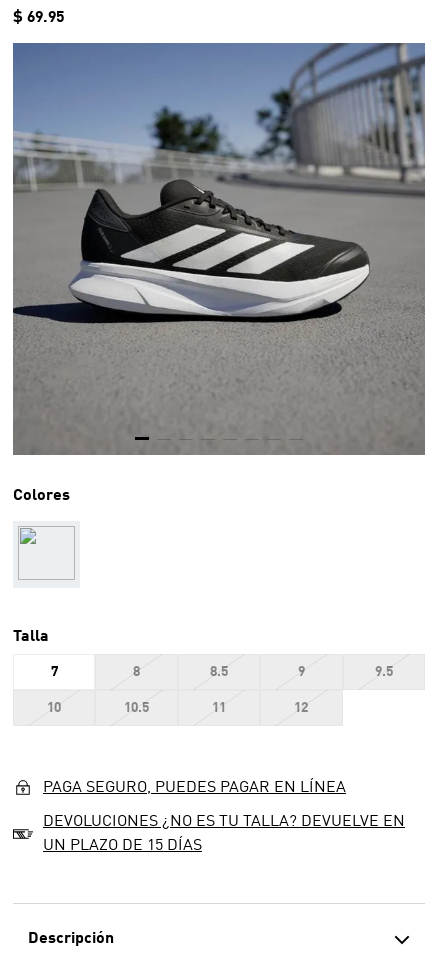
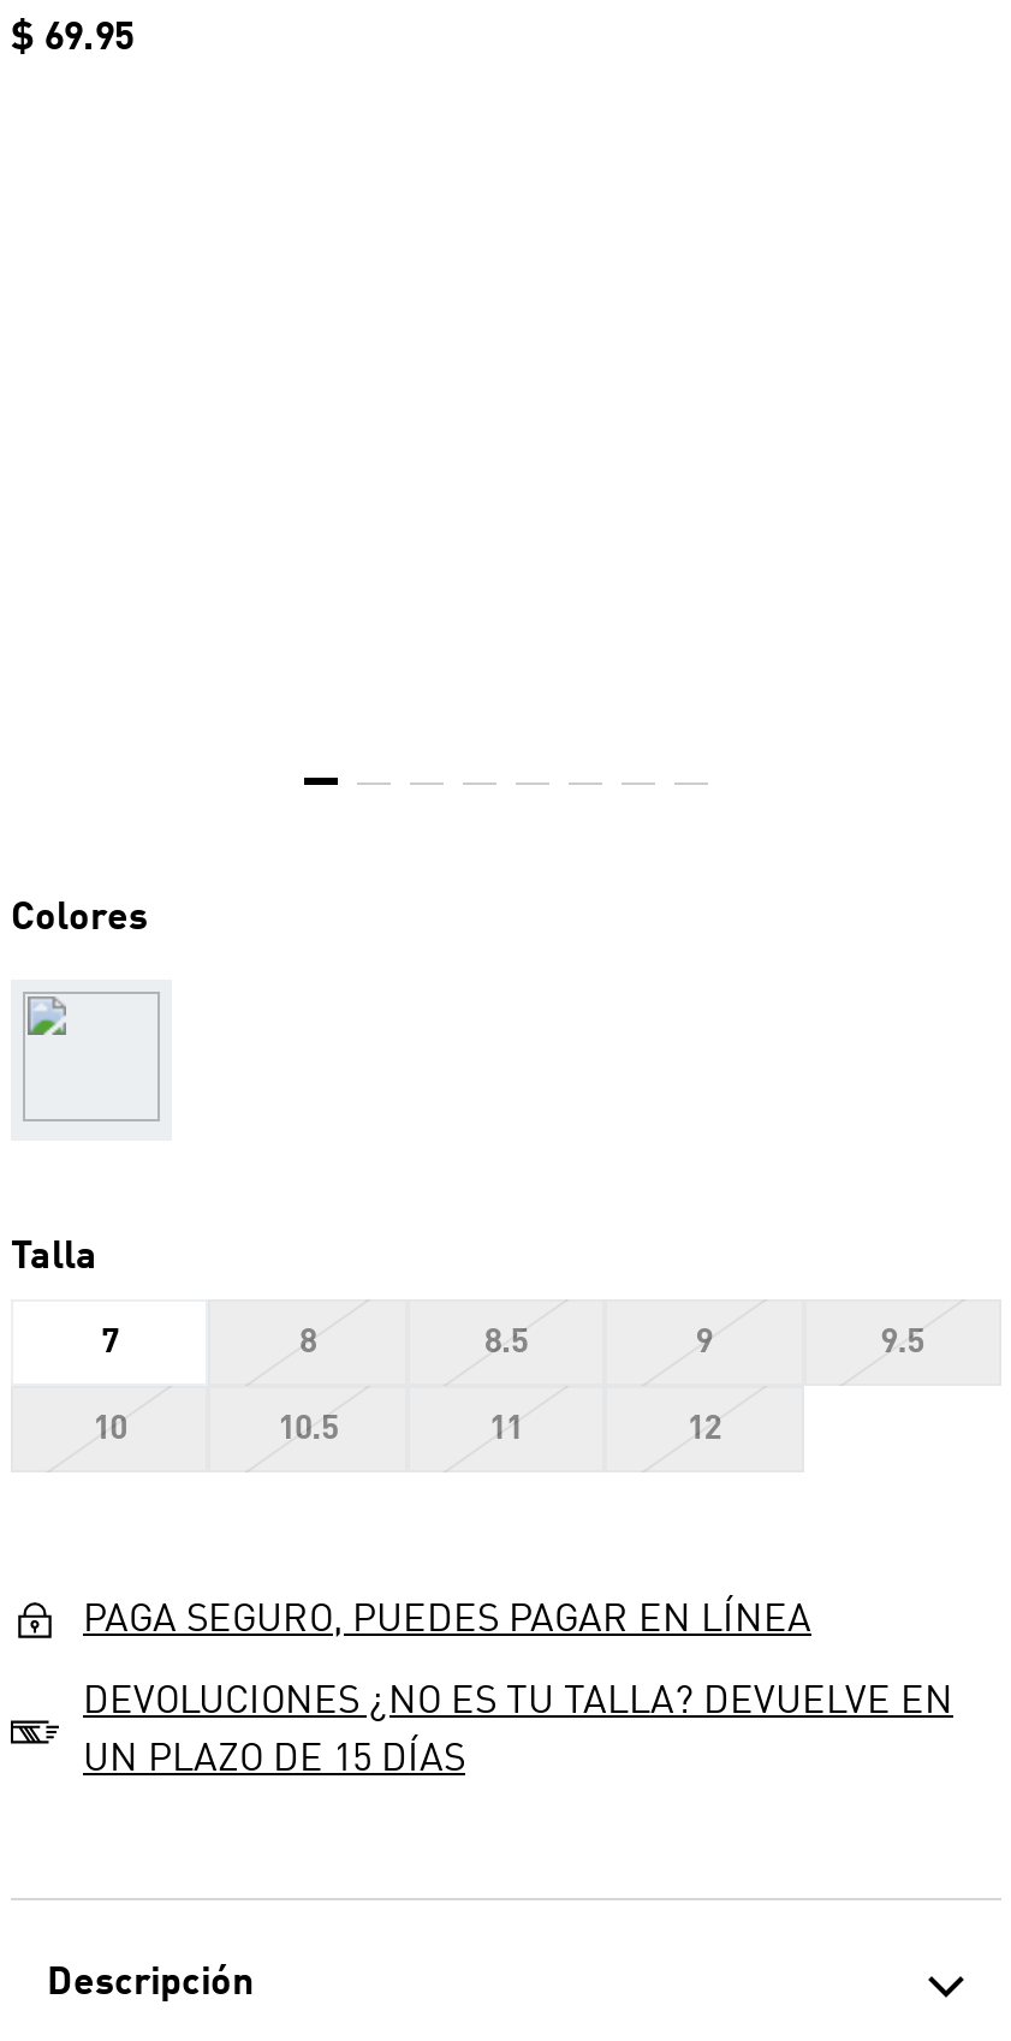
[12,42,426,456] [image] -> none

